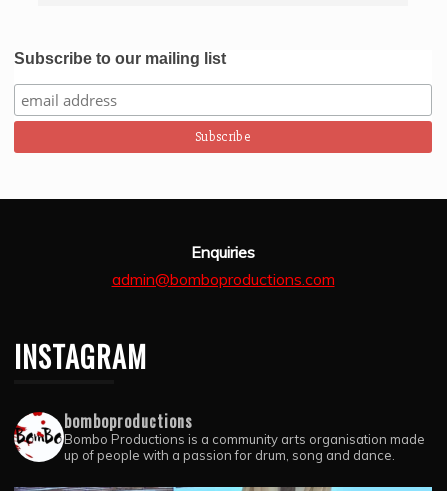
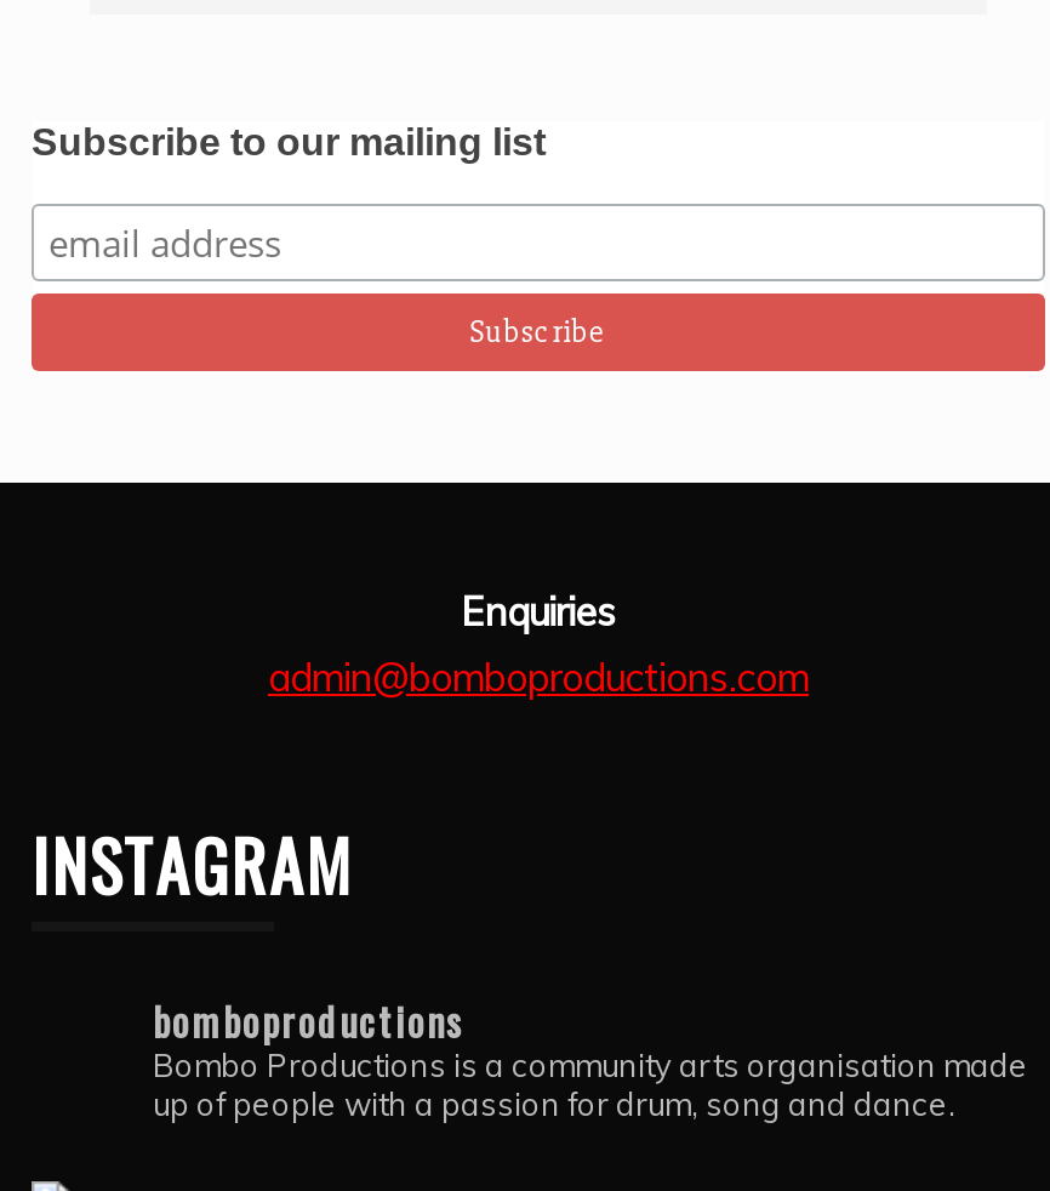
[13,411,61,463] [image] -> none

